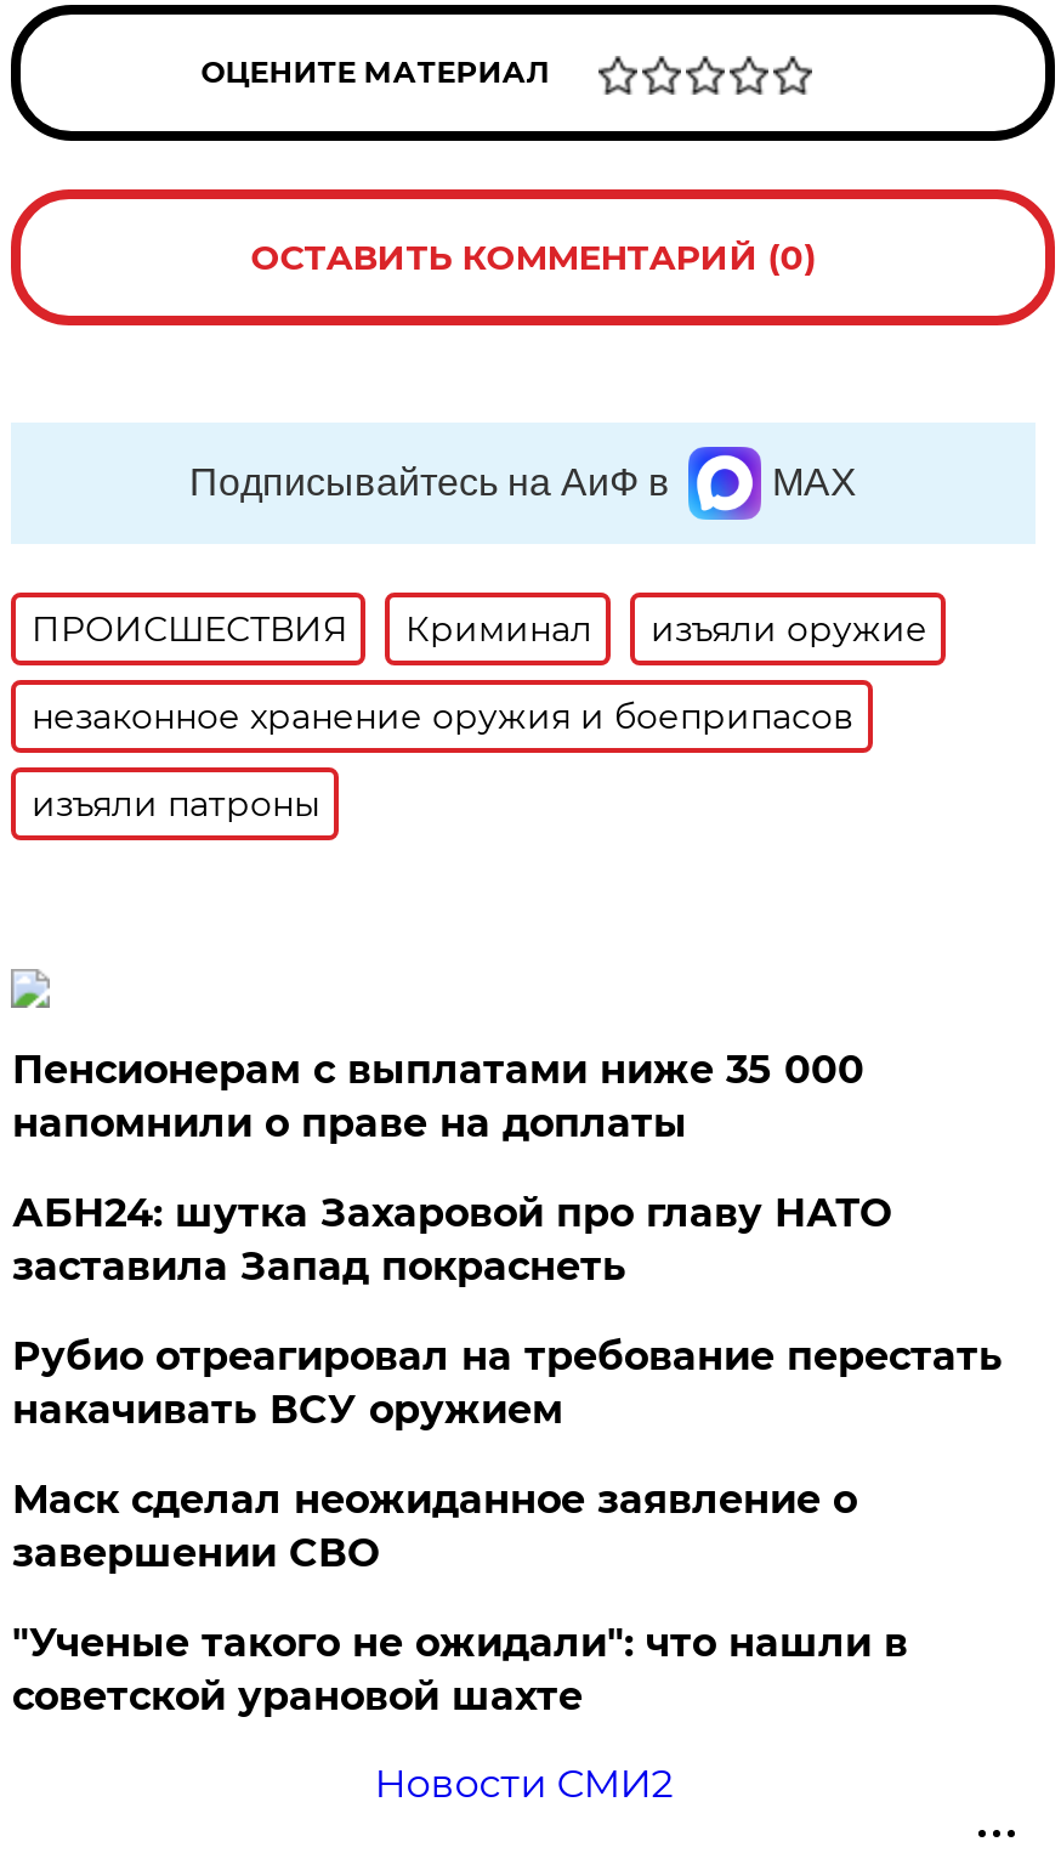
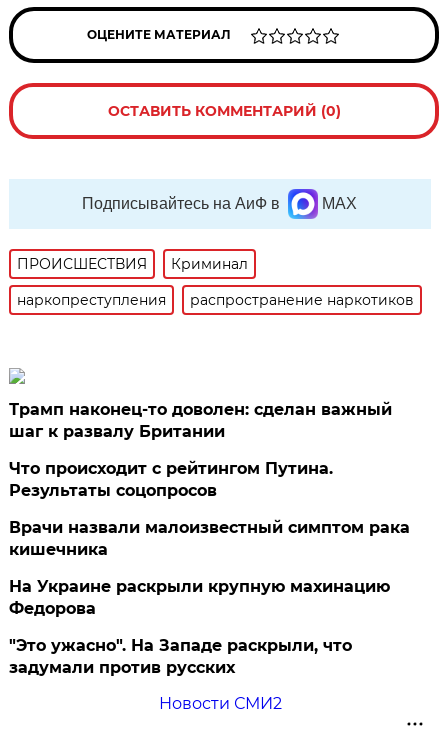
[31,607,927,826] изъяли оружие | незаконное хранение оружия и боеприпасов | изъяли патроны -> [17,291,414,309] наркопреступления | распространение наркотиков
[12,1047,1002,1719] Пенсионерам с выплатами ниже 35 000 | напомнили о праве на доплаты | АБН24: шутка Захаровой про главу НАТО | заставила Запад покраснеть | Рубио отреагировал на требование перестать | накачивать ВСУ оружием | Маск сделал неожиданное заявление о | завершении СВО | "Ученые такого не ожидали": что нашли в | советской урановой шахте -> [9,400,410,677] Трамп наконец-то доволен: сделан важный | шаг к развалу Британии | Что происходит с рейтингом Путина. | Результаты соцопросов | Врачи назвали малоизвестный симптом рака | кишечника | На Украине раскрыли крупную махинацию | Федорова | "Это ужасно". На Западе раскрыли, что | задумали против русских

